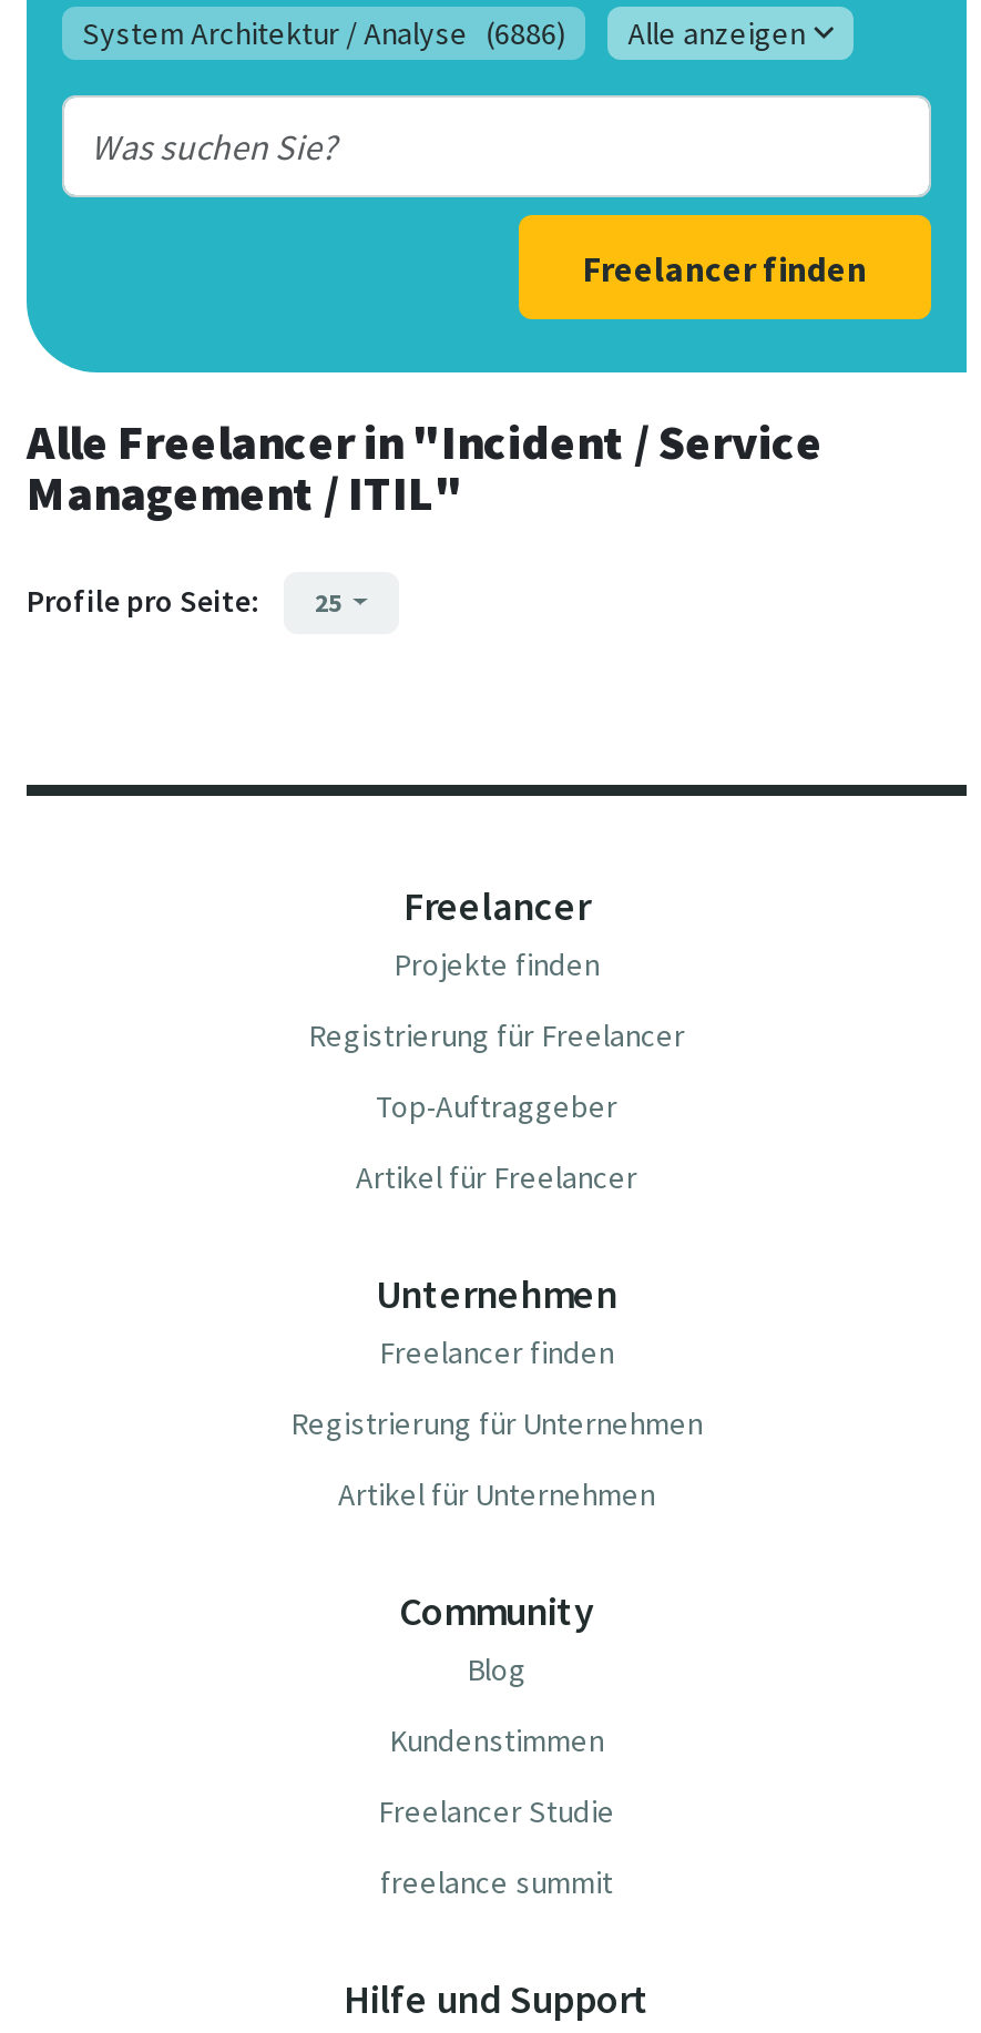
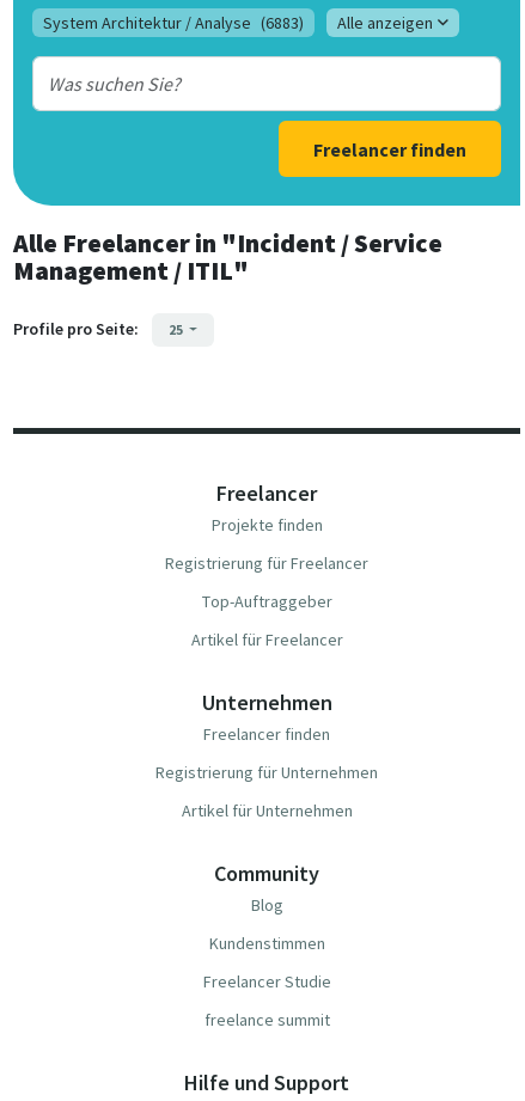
[82,14,566,54] System Architektur / Analyse (6886) -> [43,12,304,34] System Architektur / Analyse (6883)

